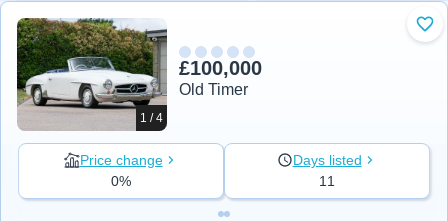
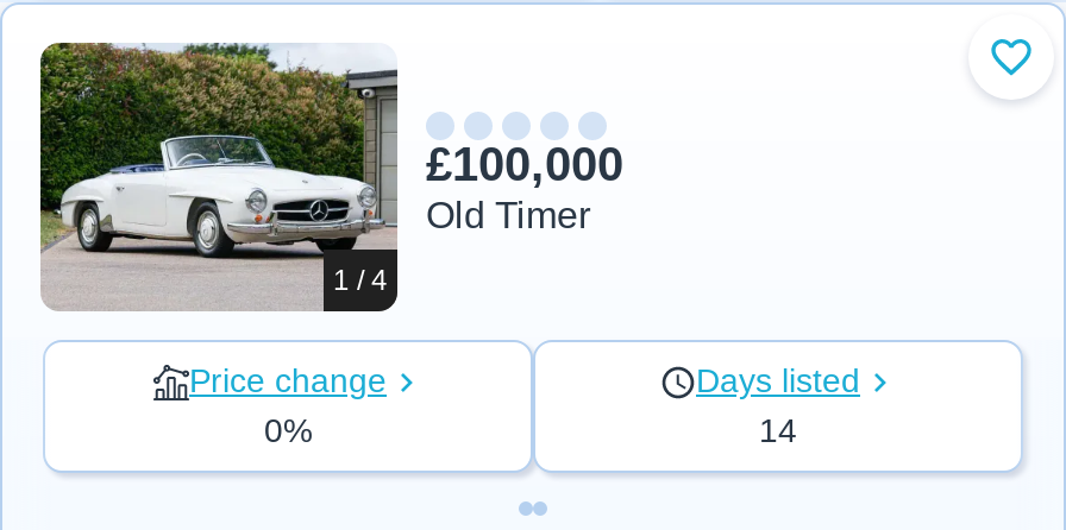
[319,173,335,189] 11 -> [759,411,797,449] 14

